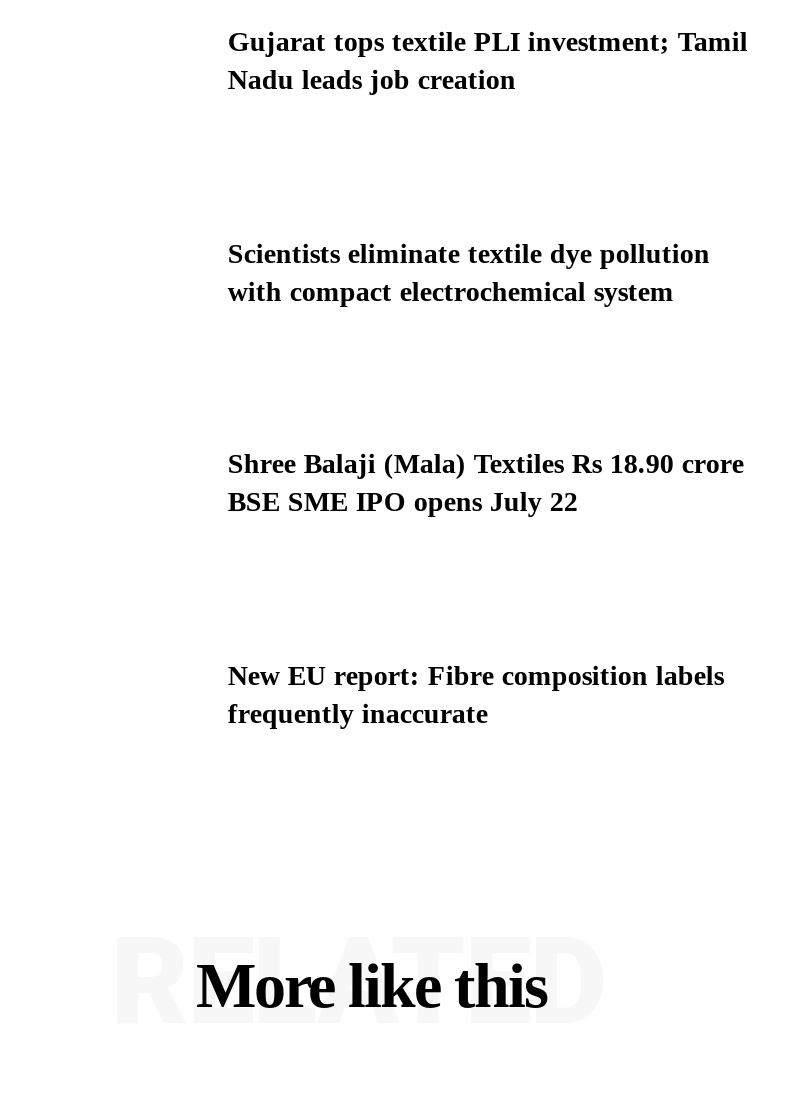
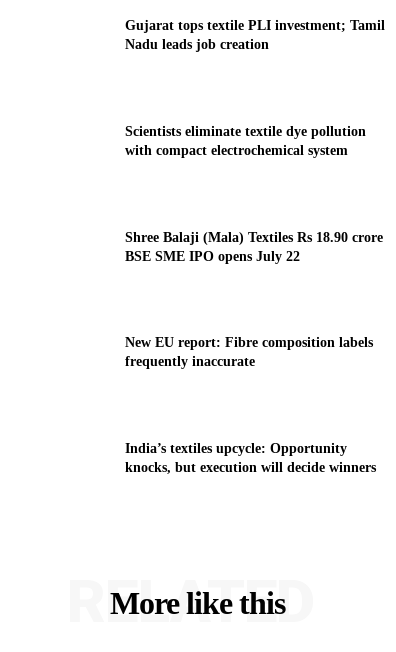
none -> [125,441,376,475] India’s textiles upcycle: Opportunity | knocks, but execution will decide winners

